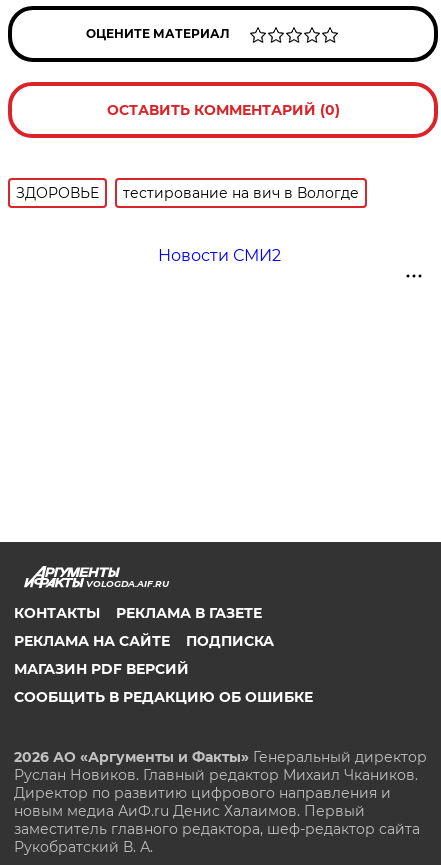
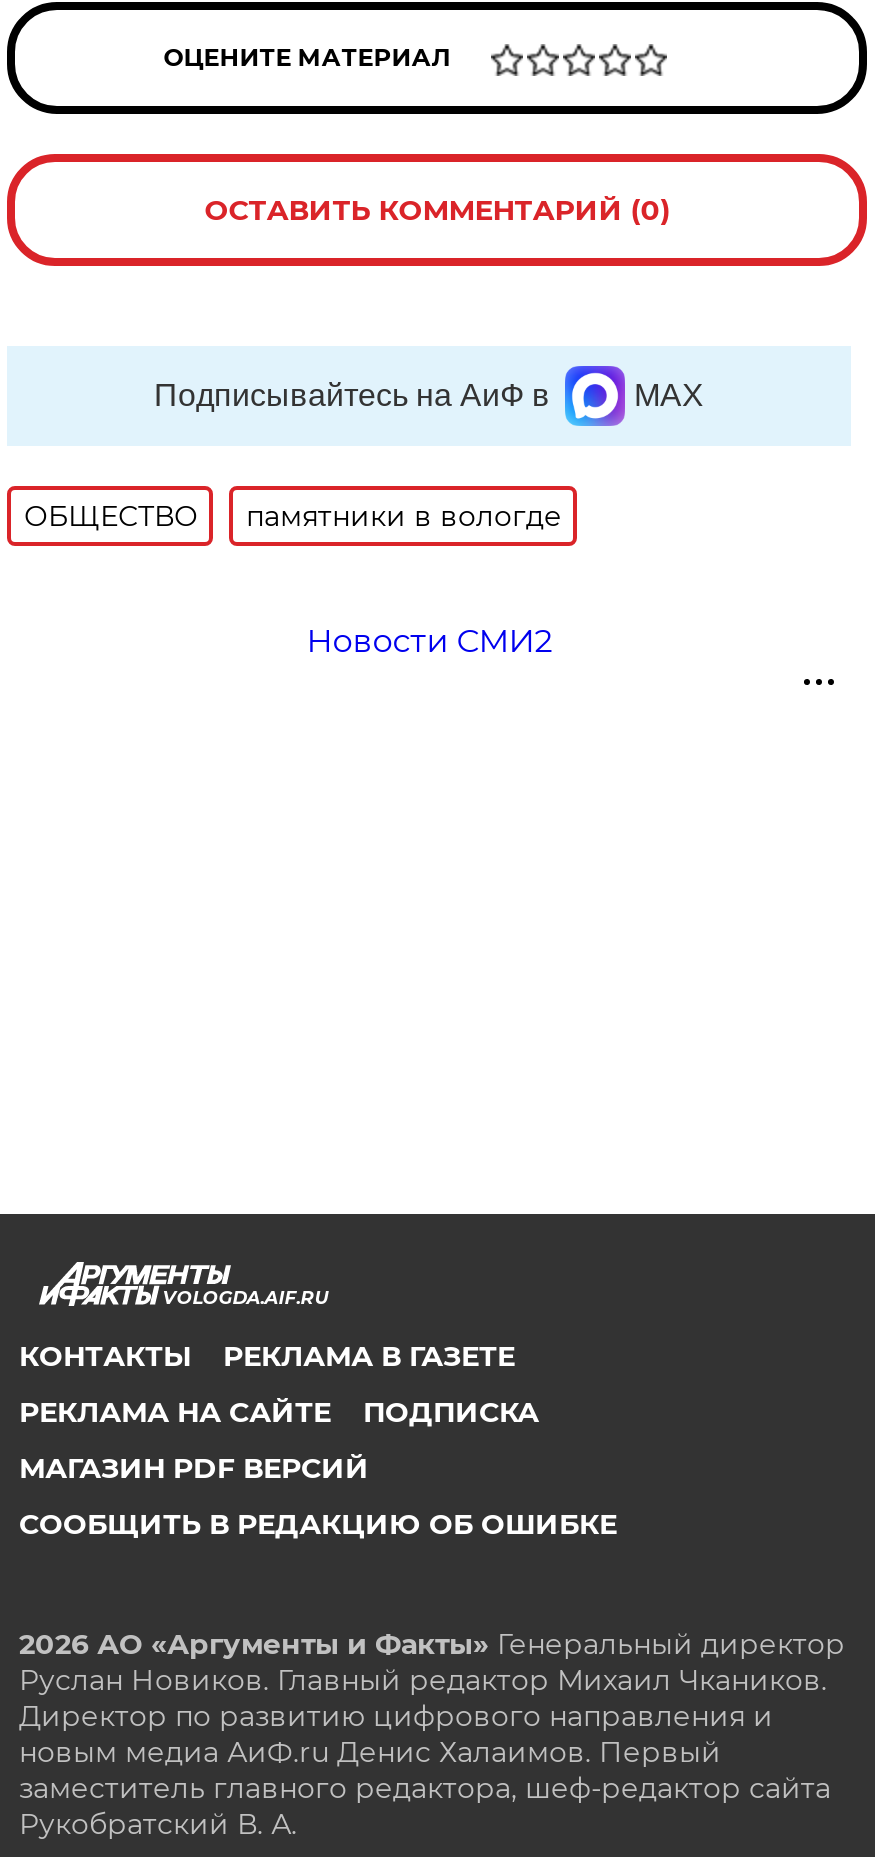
[16,184,359,202] ЗДОРОВЬЕ | тестирование на вич в Вологде -> [24,378,704,534] Подписывайтесь на АиФ в | MAX | ОБЩЕСТВО | памятники в вологде

